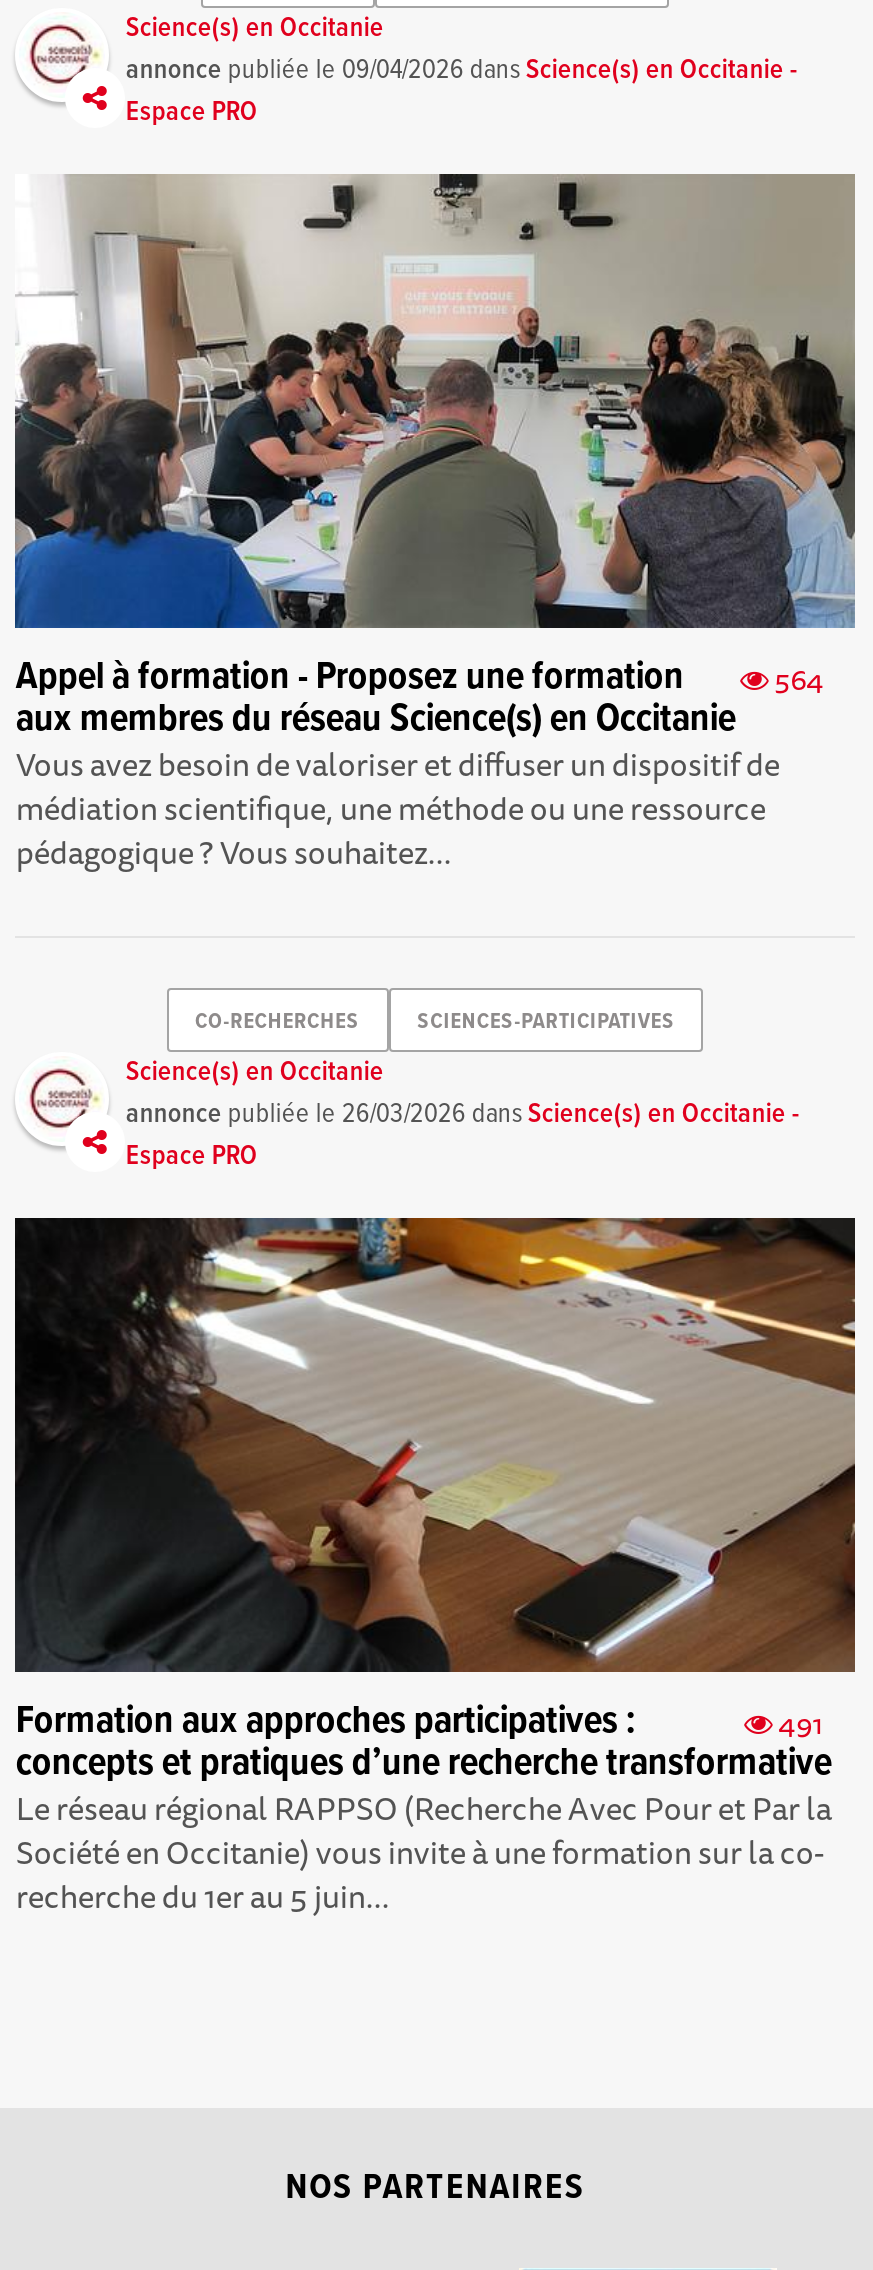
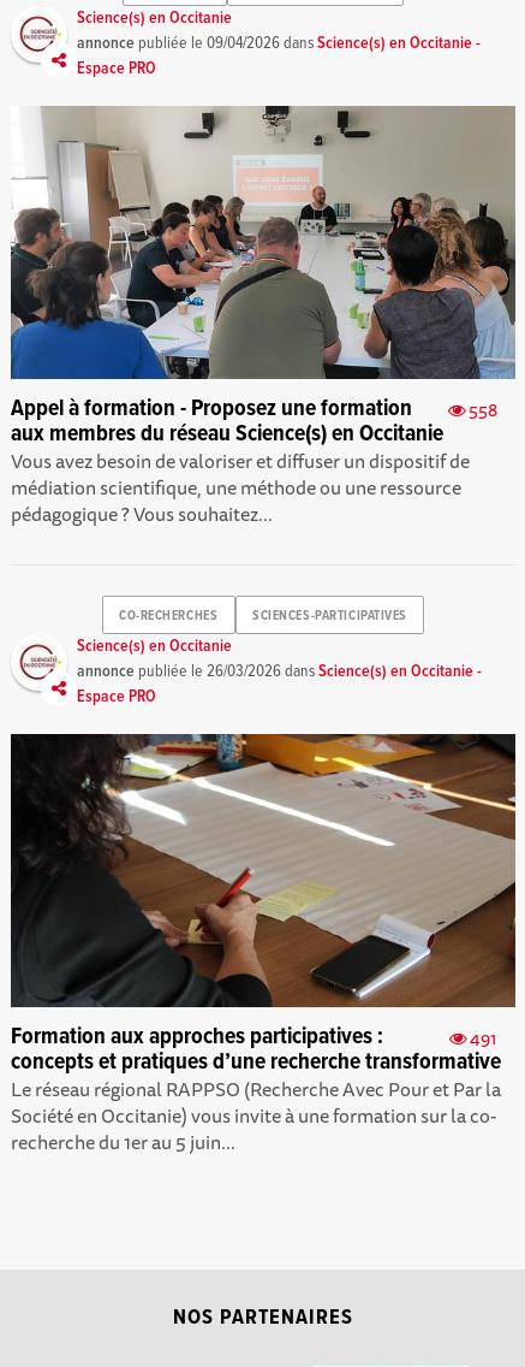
[16,652,824,704] Appel à formation - Proposez une formation 564 -> [11,394,497,425] Appel à formation - Proposez une formation 558

